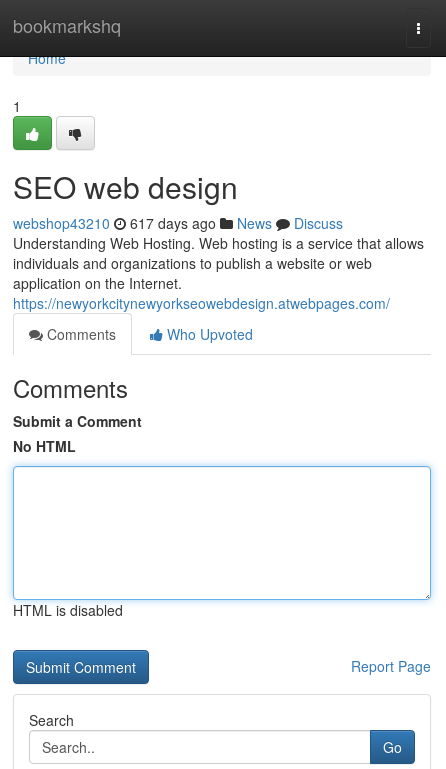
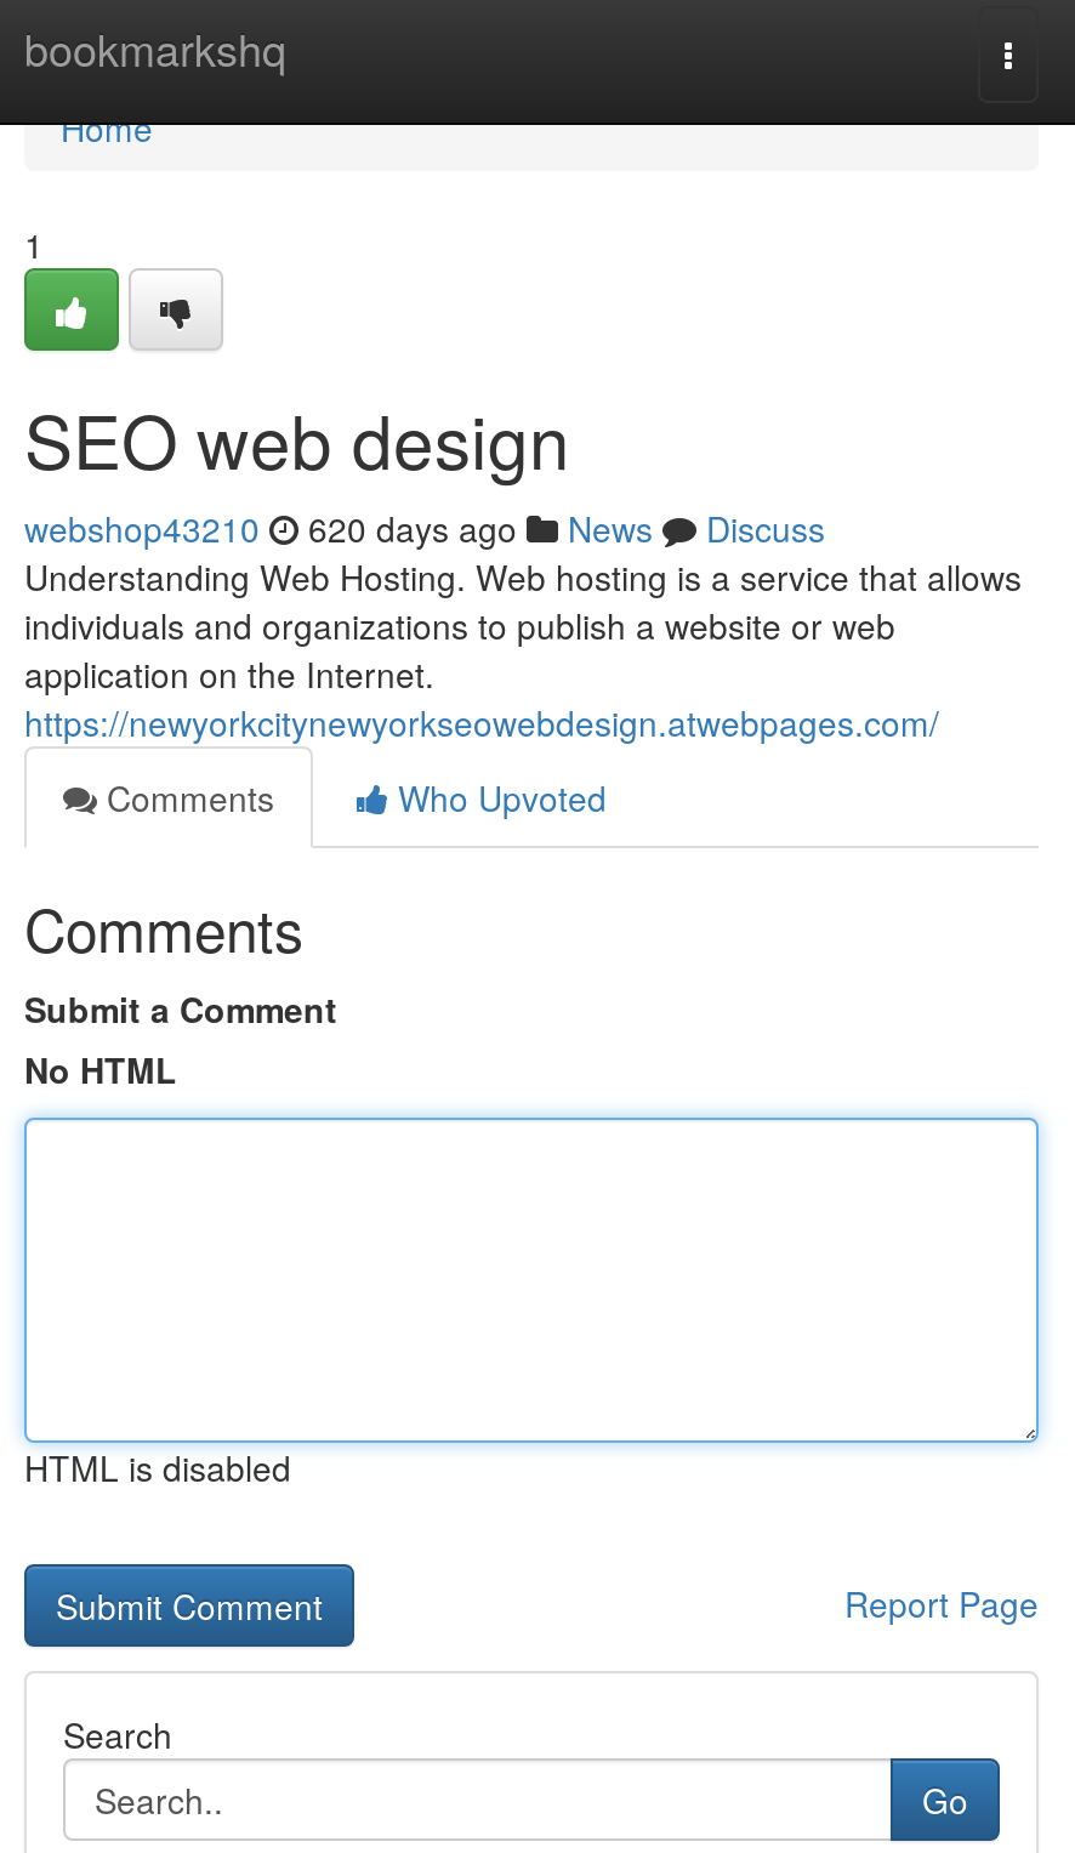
[13,213,343,233] webshop43210 617 days ago News Discuss -> [24,504,825,552] webshop43210 620 days ago News Discuss

